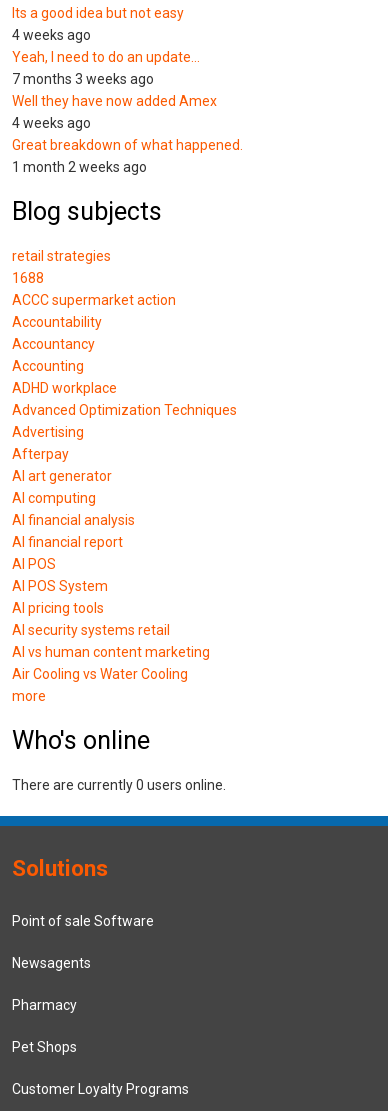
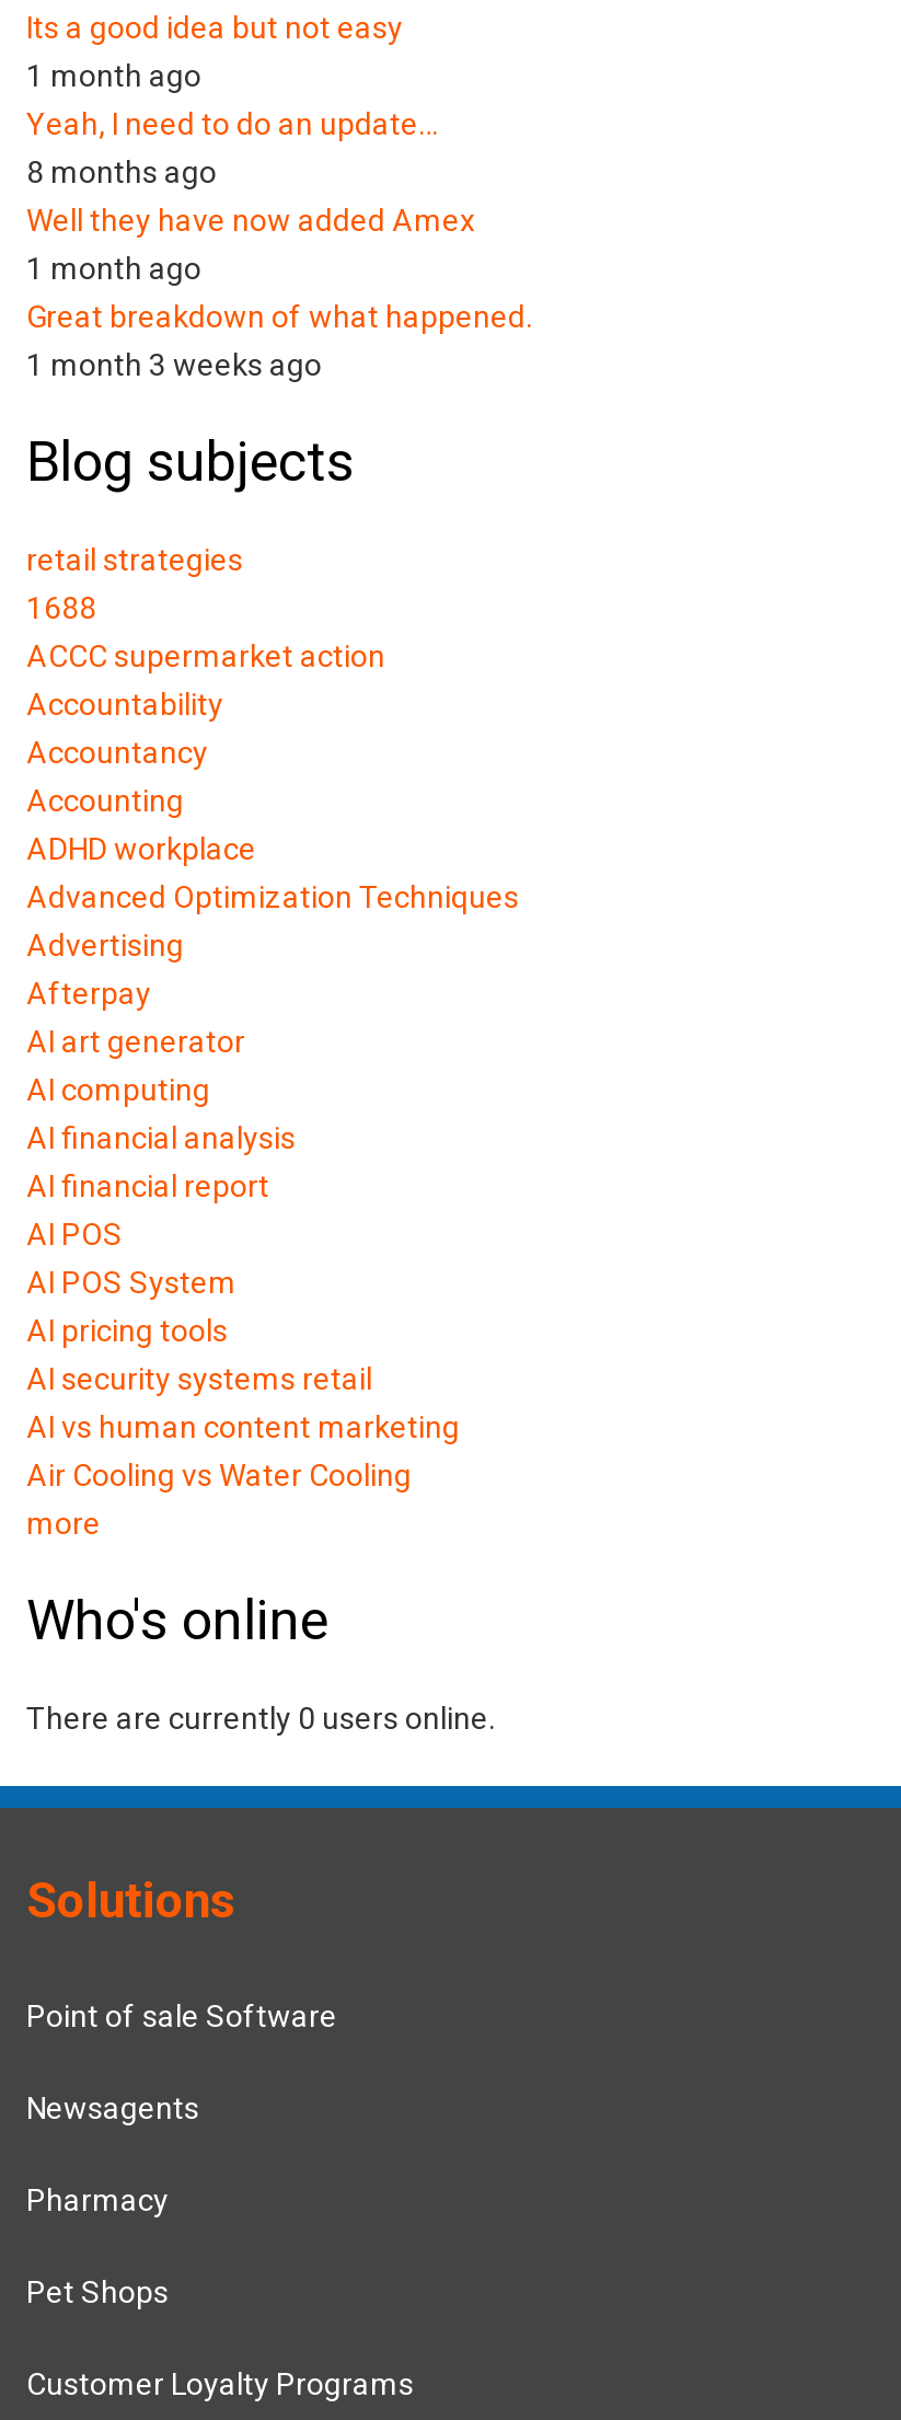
[12,27,91,43] 4 weeks ago -> [26,58,201,93] 1 month ago
[12,71,154,87] 7 months 3 weeks ago -> [26,154,217,189] 8 months ago
[12,115,91,131] 4 weeks ago -> [26,250,201,285] 1 month ago
[12,159,147,175] 1 month 2 weeks ago -> [26,347,322,382] 1 month 3 weeks ago

